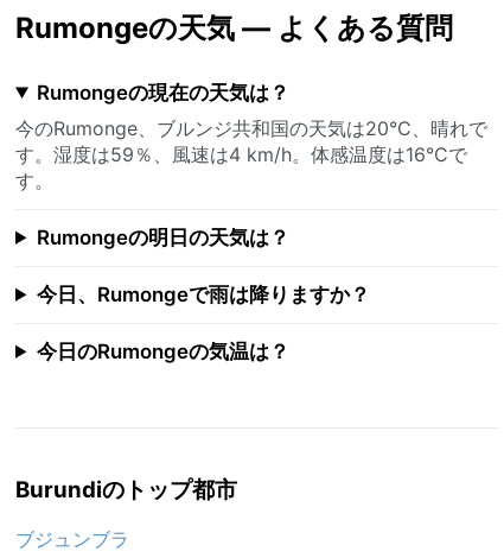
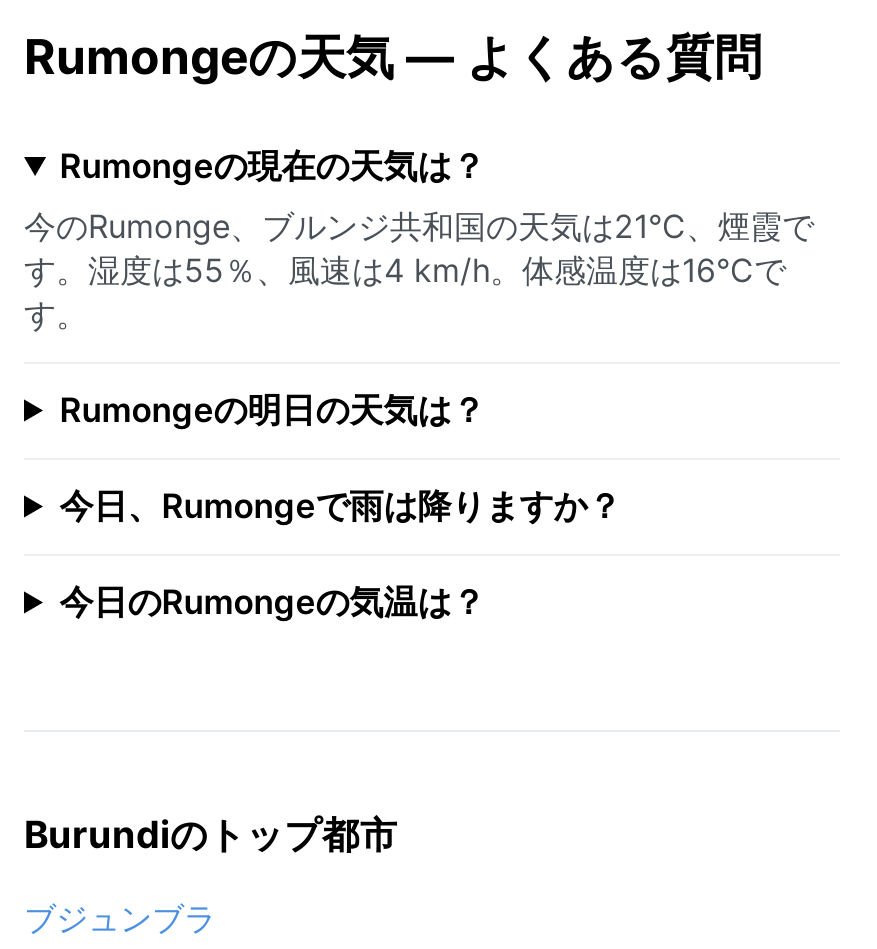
[15,116,487,140] 今のRumonge、ブルンジ共和国の天気は20°C、晴れで -> [24,206,814,246] 今のRumonge、ブルンジ共和国の天気は21°C、煙霞で
[15,142,467,166] す。湿度は59％、風速は4 km/h。体感温度は16°Cで -> [24,250,786,290] す。湿度は55％、風速は4 km/h。体感温度は16°Cで

